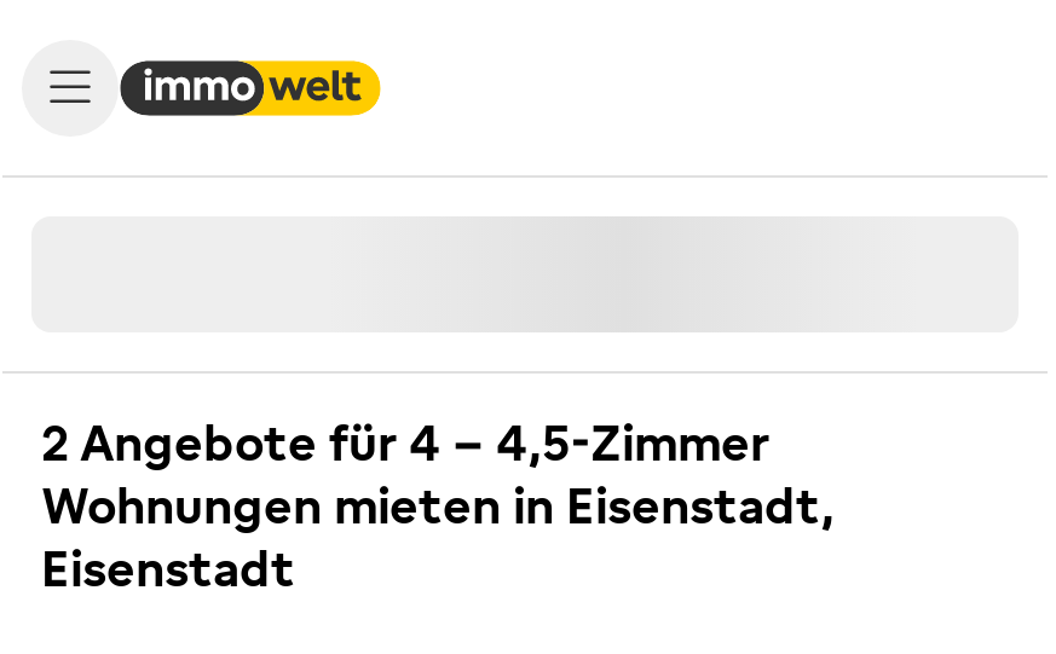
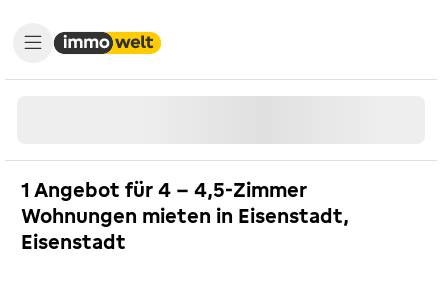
[41,412,769,473] 2 Angebote für 4 - 4,5-Zimmer -> [21,177,307,202] 1 Angebot für 4 - 4,5-Zimmer

